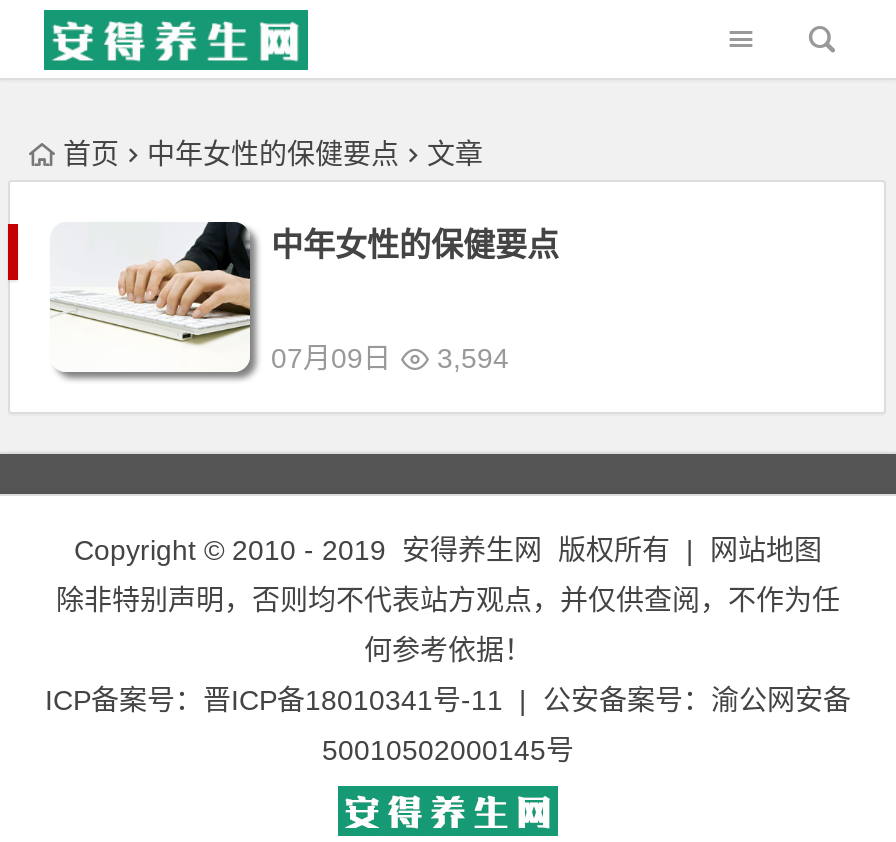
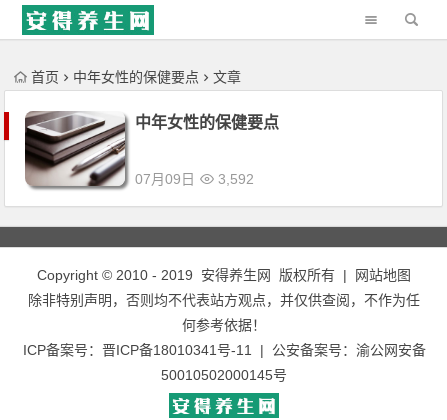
[50,220,509,374] [image] | 07月09日 3,594 -> [24,111,254,187] [image] | 07月09日 3,592

